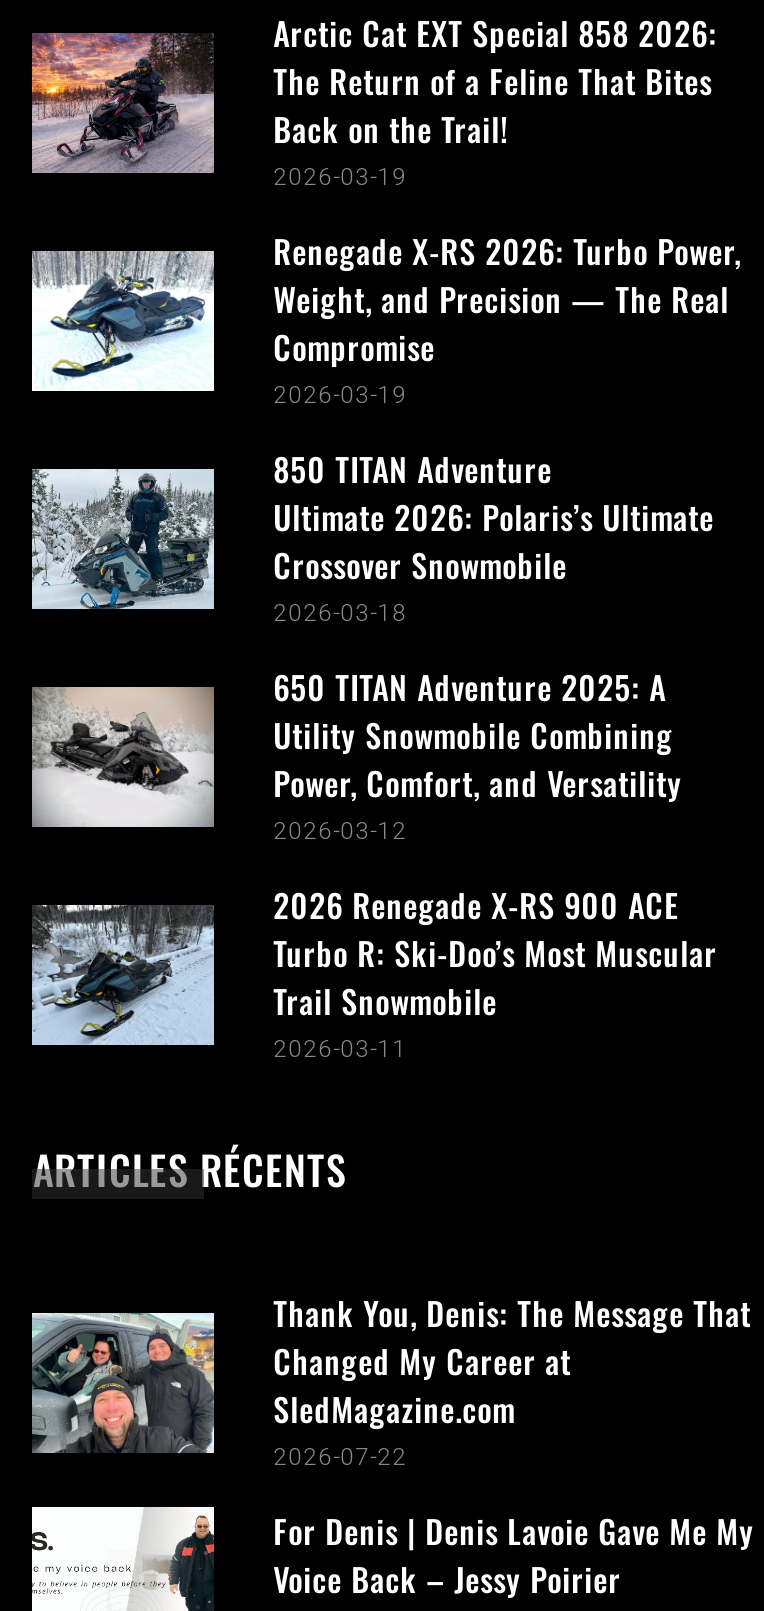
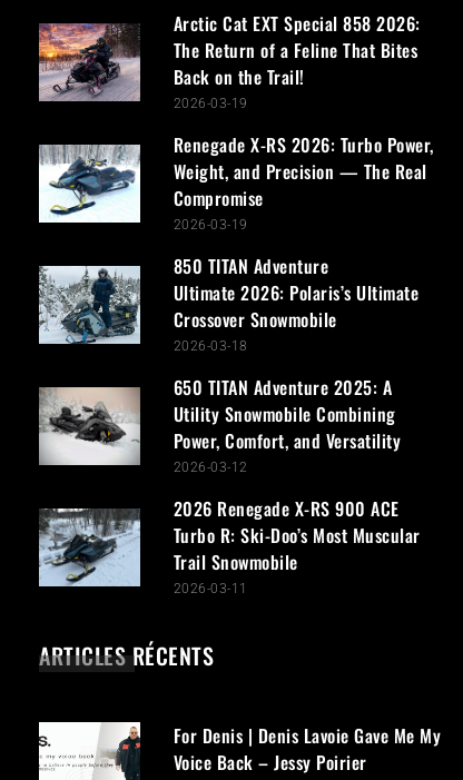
[30,1290,751,1472] [image] | Thank You, Denis: The Message That | Changed My Career at | SledMagazine.com | 2026-07-22 -> none

